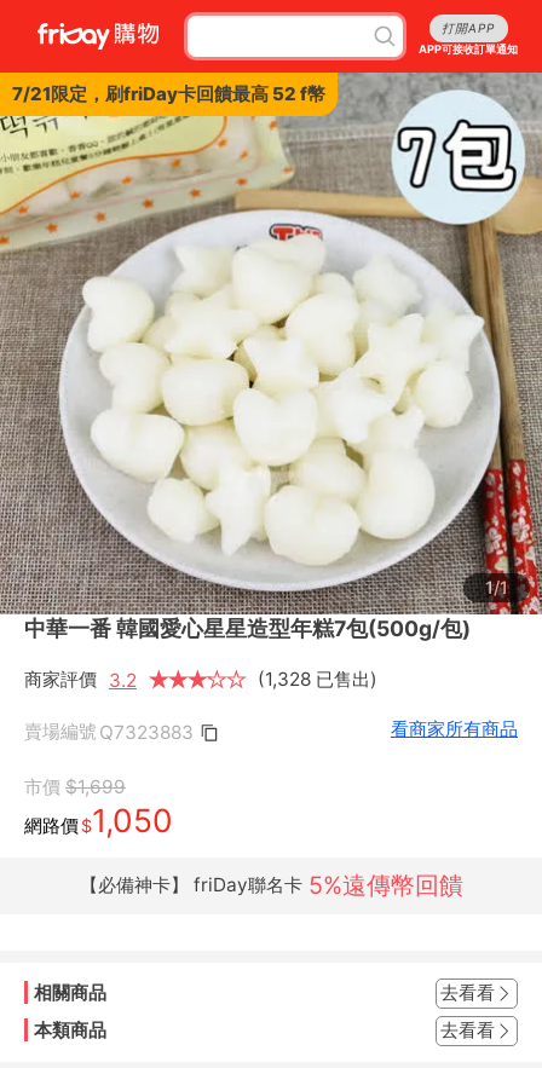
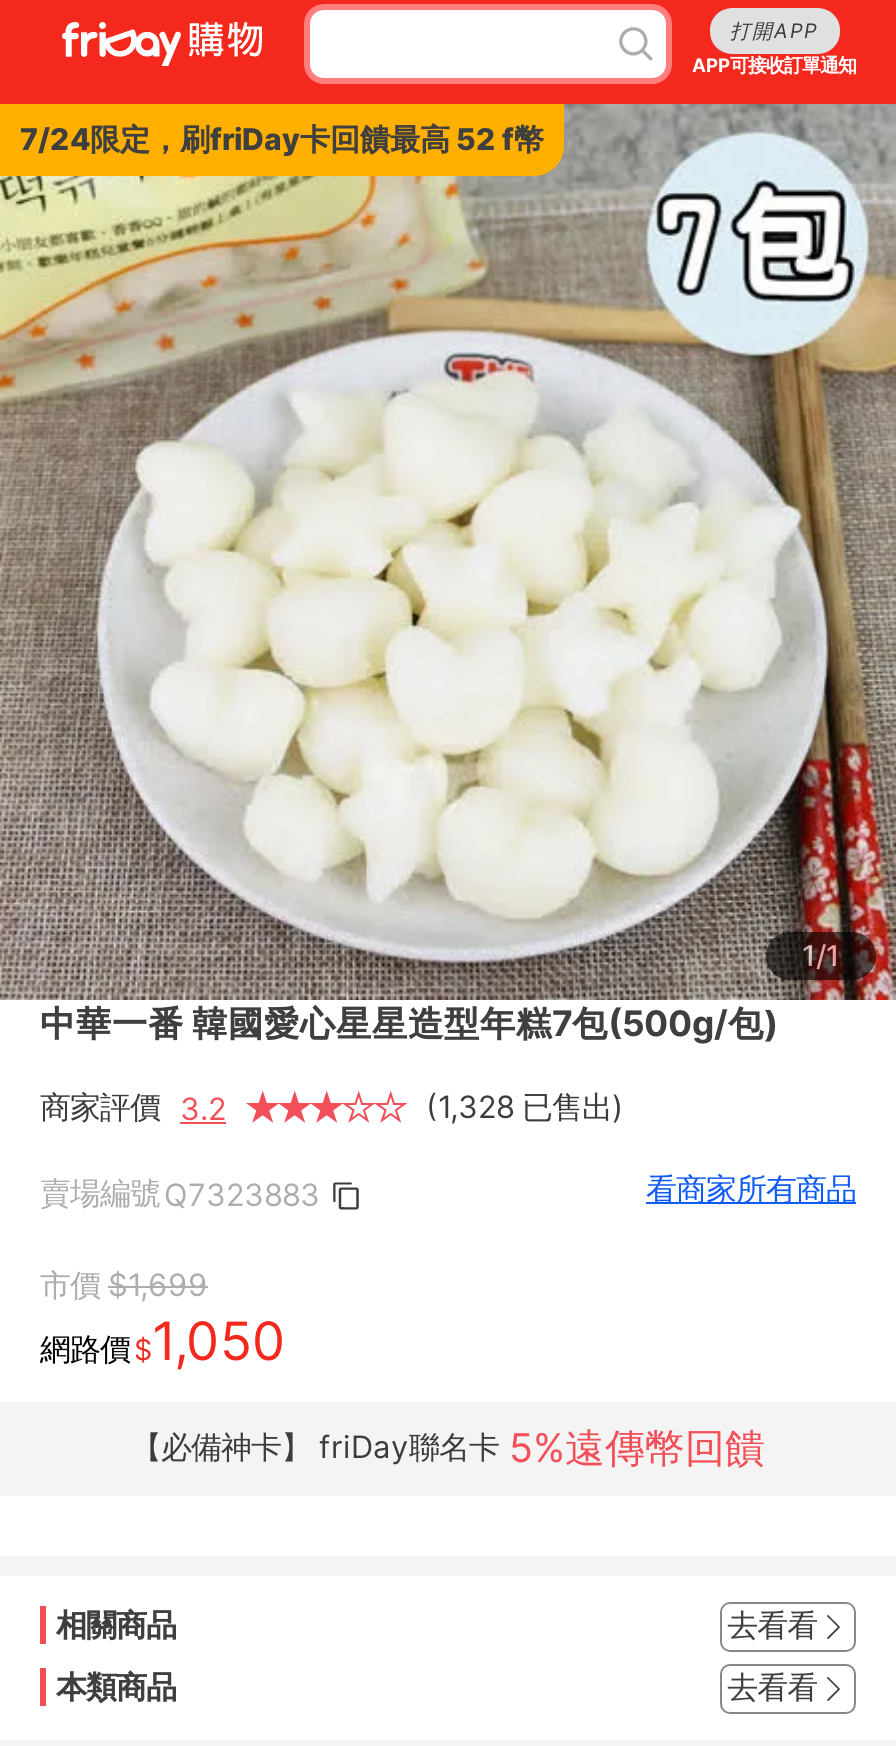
[12,82,325,105] 7/21限定，刷friDay卡回饋最高 52 f幣 -> [20,120,544,158] 7/24限定，刷friDay卡回饋最高 52 f幣

